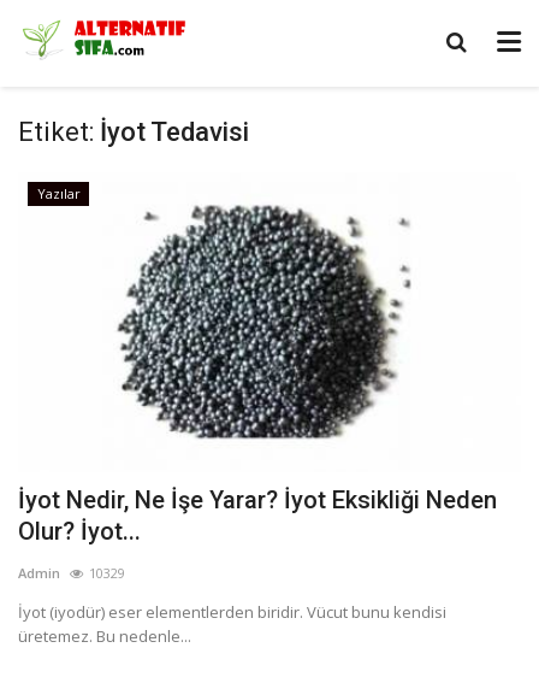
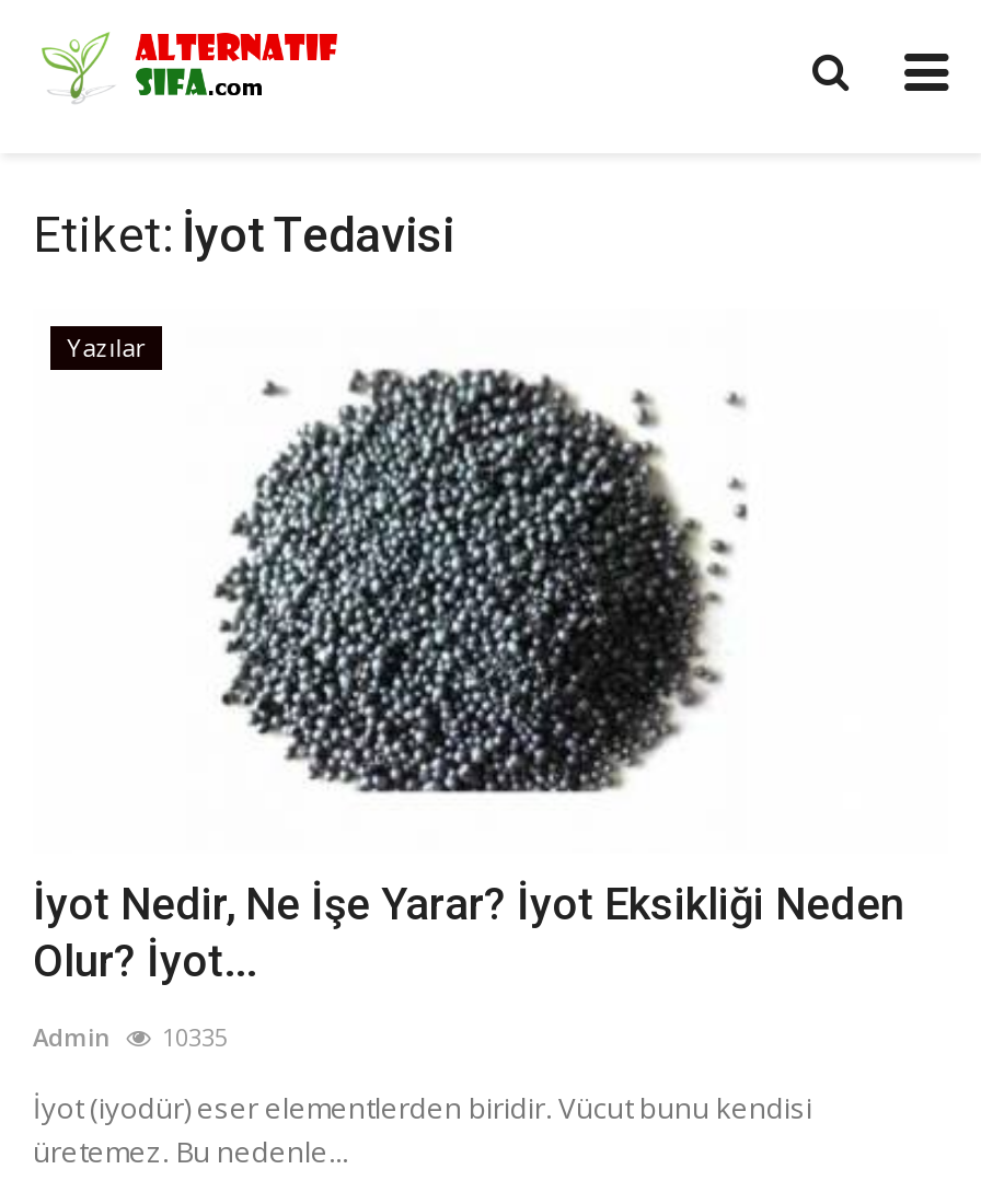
[18,563,125,581] Admin 10329 -> [33,1019,228,1052] Admin 10335

